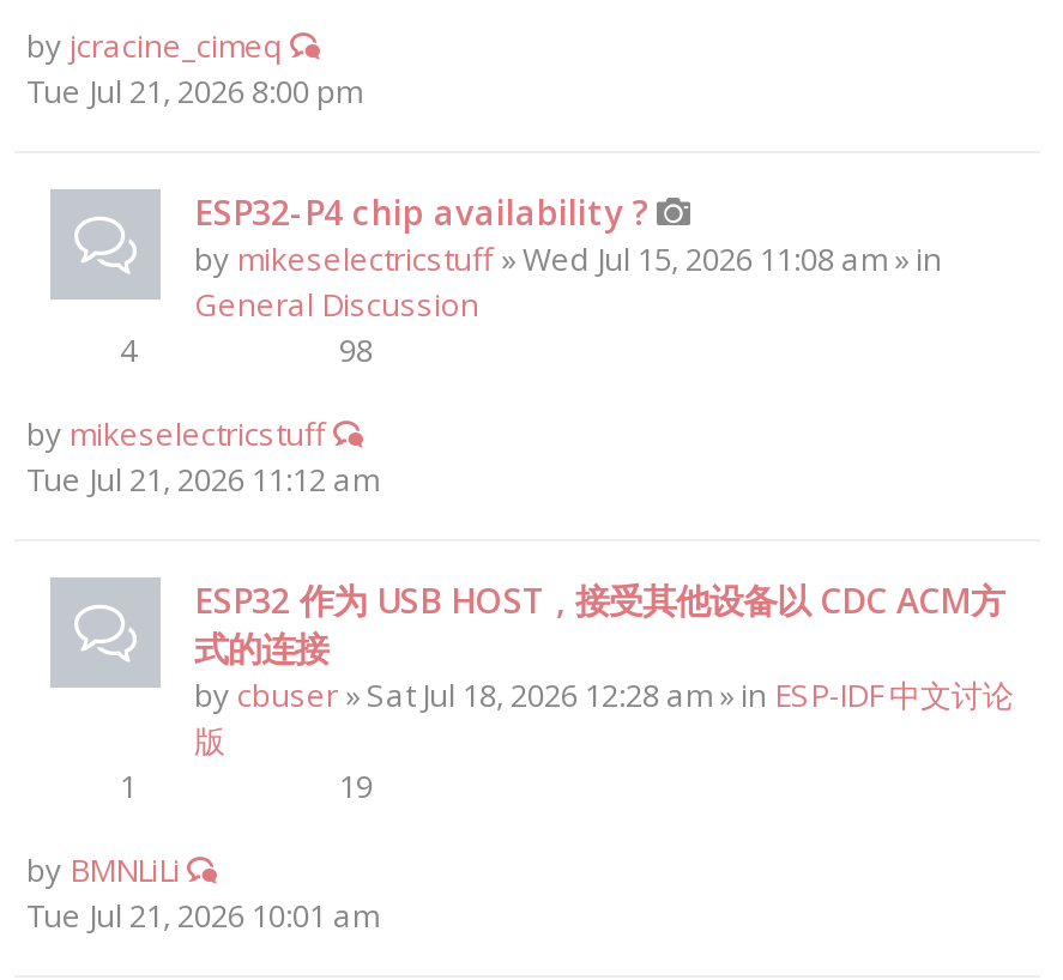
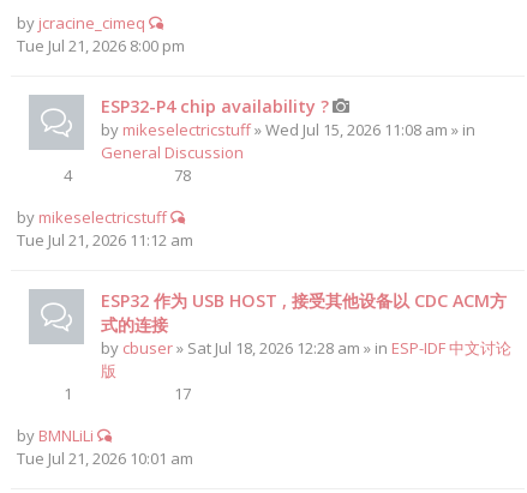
[339,328,373,371] 98 -> [173,164,190,186] 78
[339,764,373,807] 19 -> [173,383,190,404] 17

